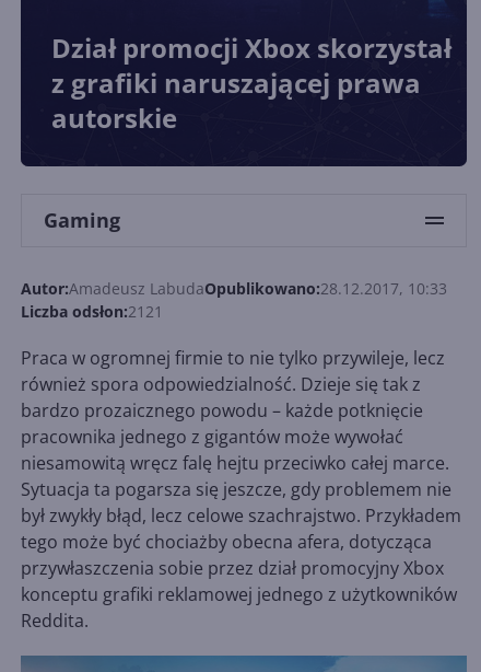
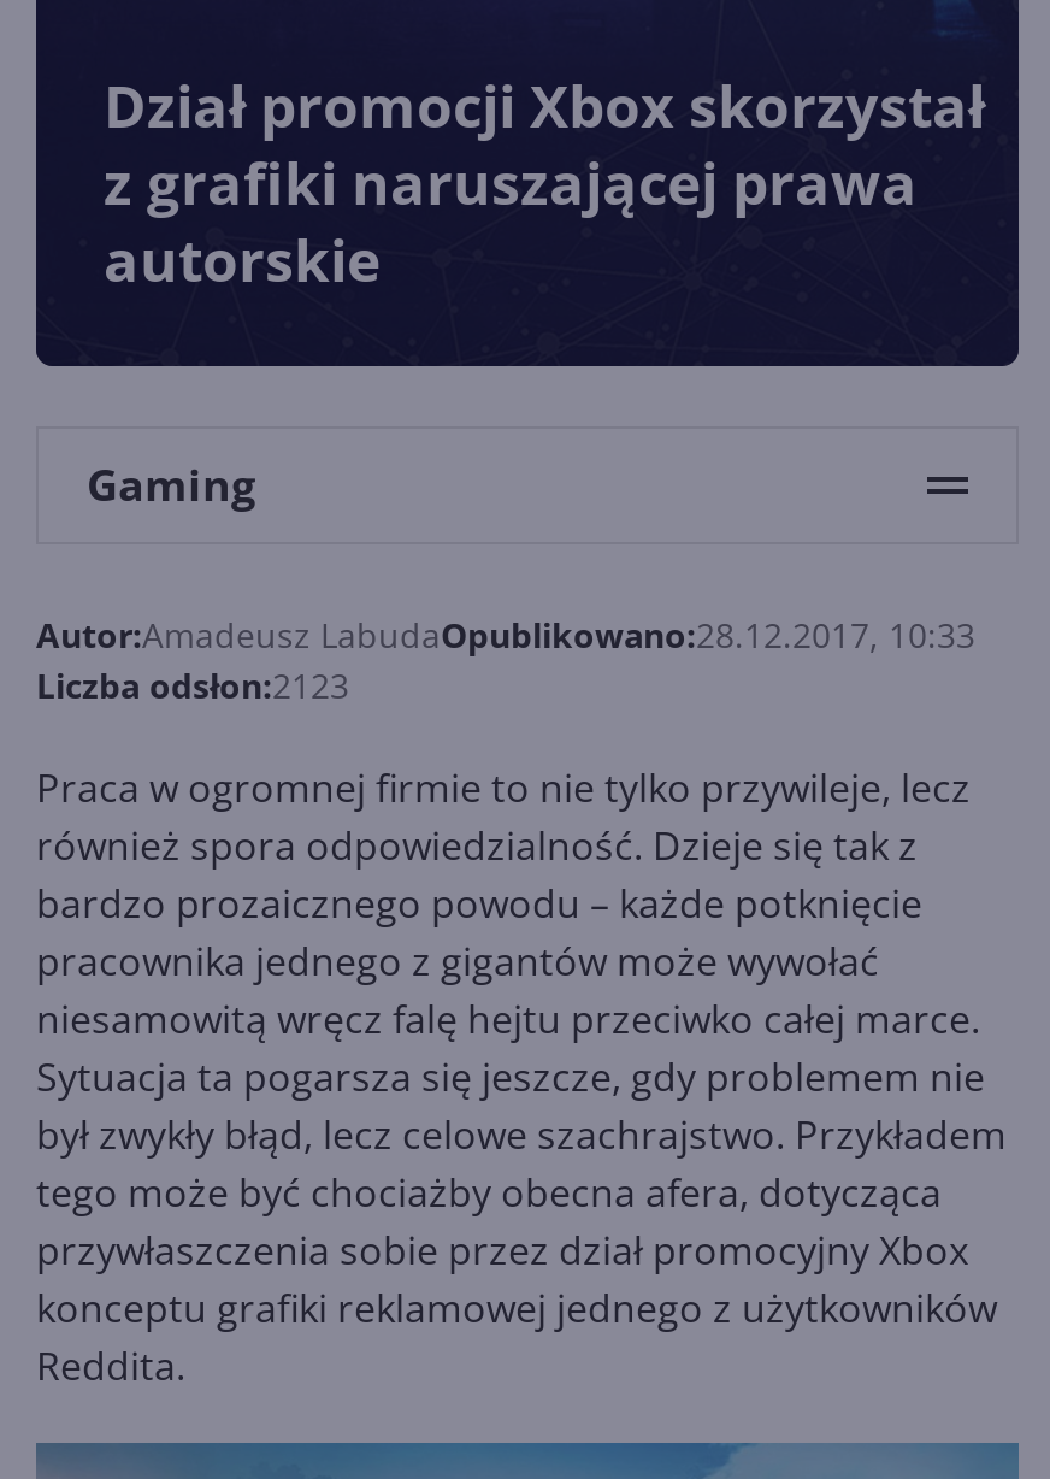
[21,301,163,322] Liczba odsłon:2121 -> [36,662,349,708] Liczba odsłon:2123

